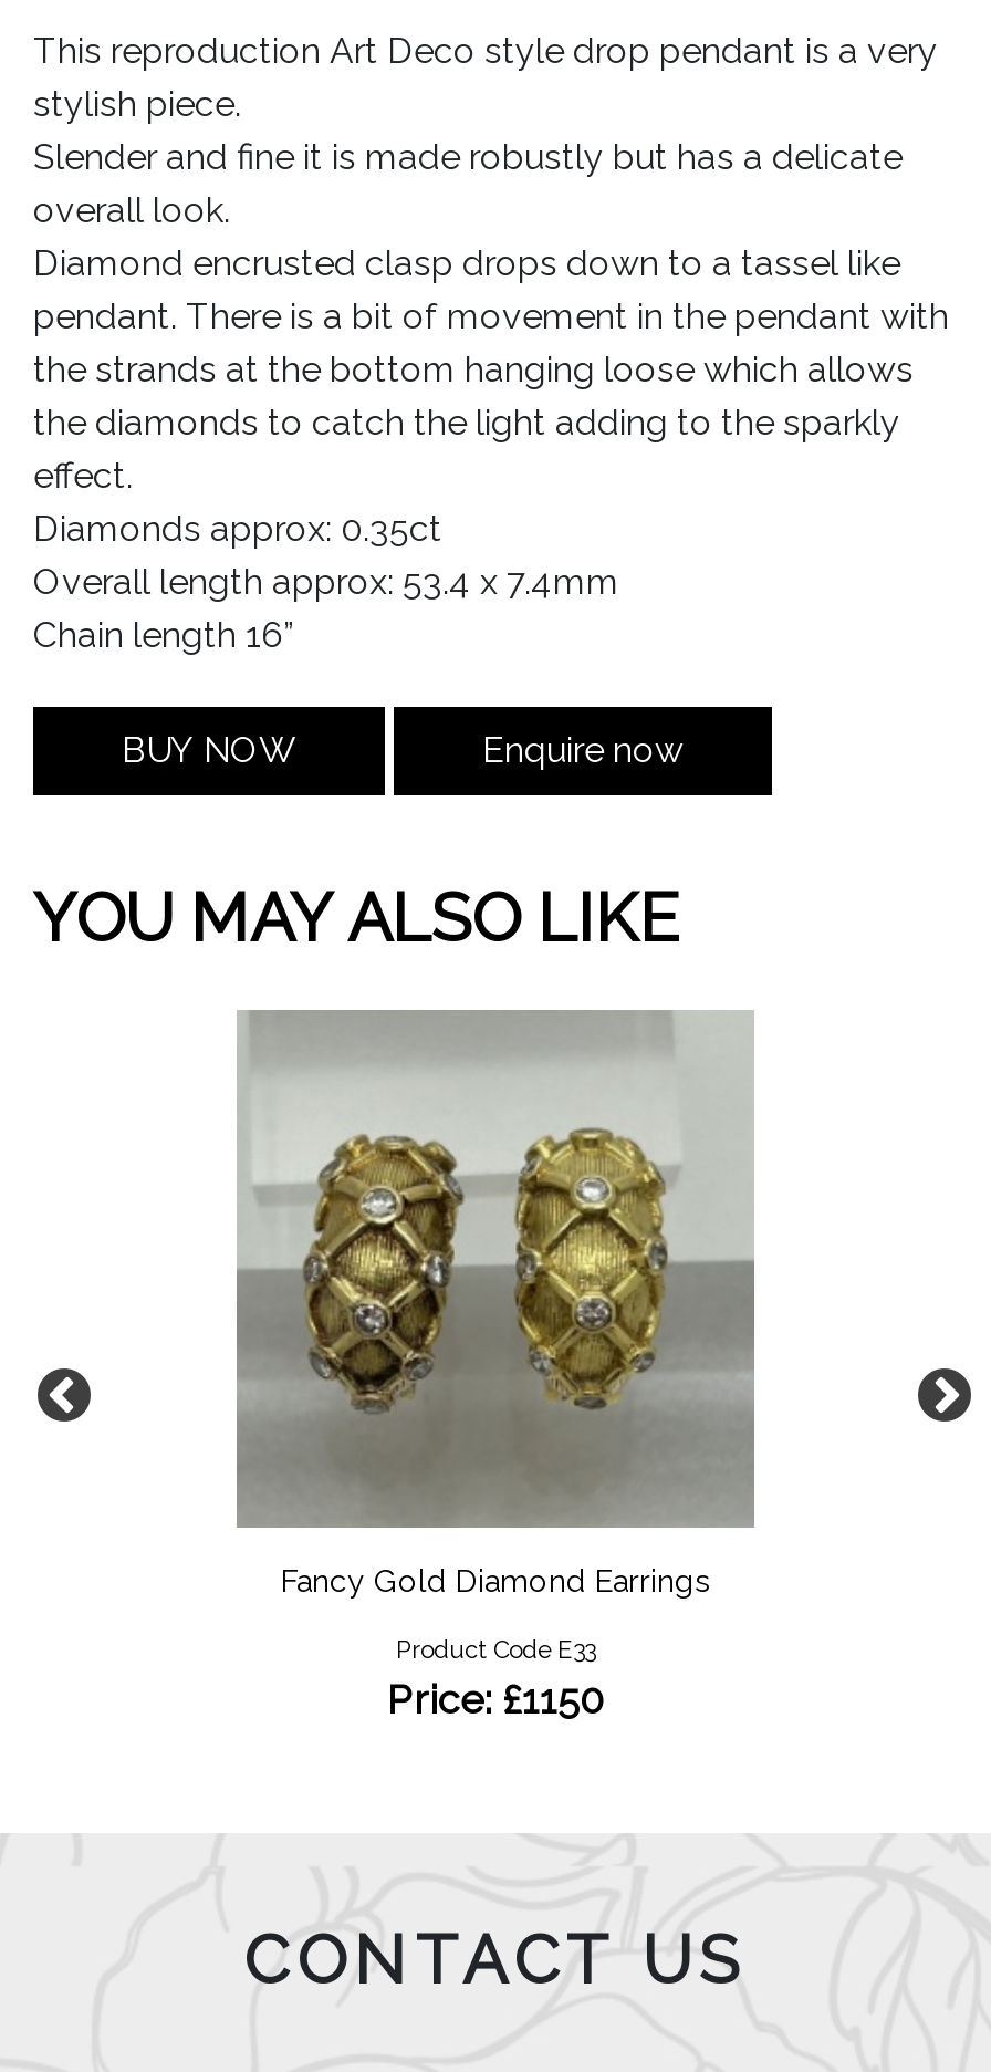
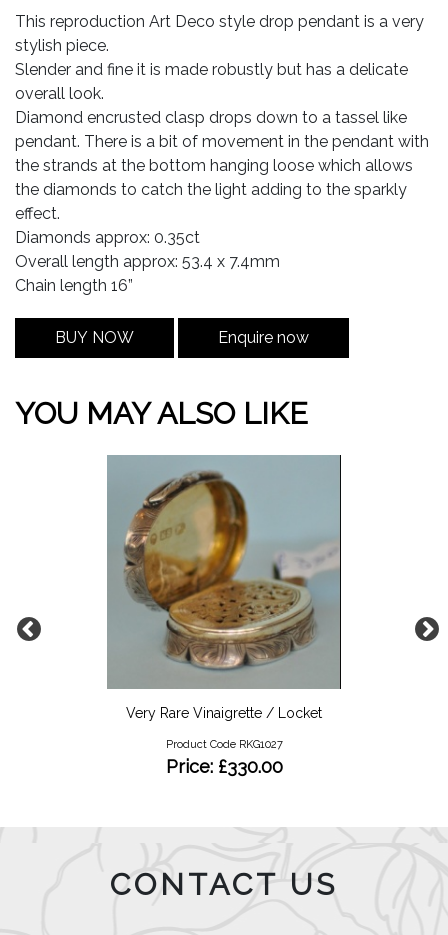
[241,1014,752,1599] [image] | Fancy Gold Diamond Earrings -> [108,455,341,721] [image] | Very Rare Vinaigrette / Locket
[387,1636,604,1723] Product Code E33 | Price: £1150 -> [165,738,282,777] Product Code RKG1027 | Price: £330.00

